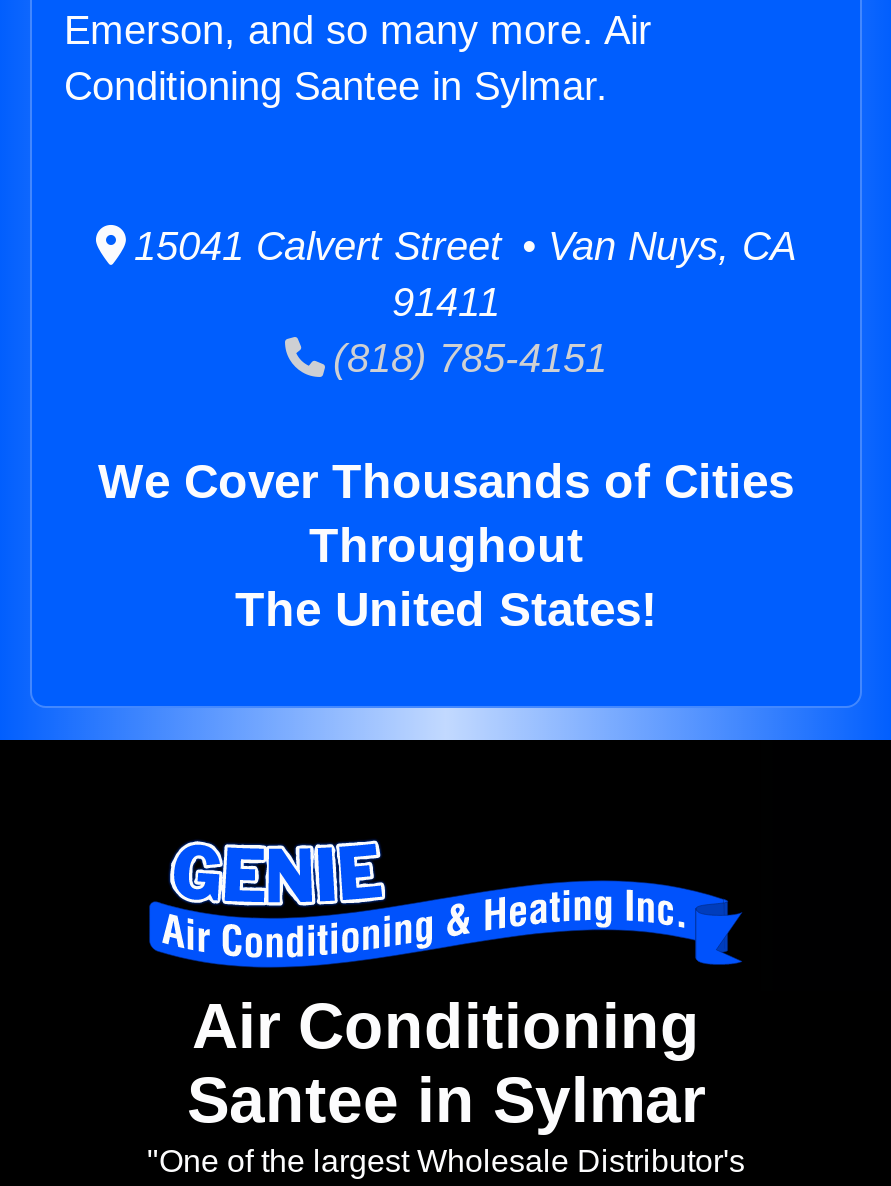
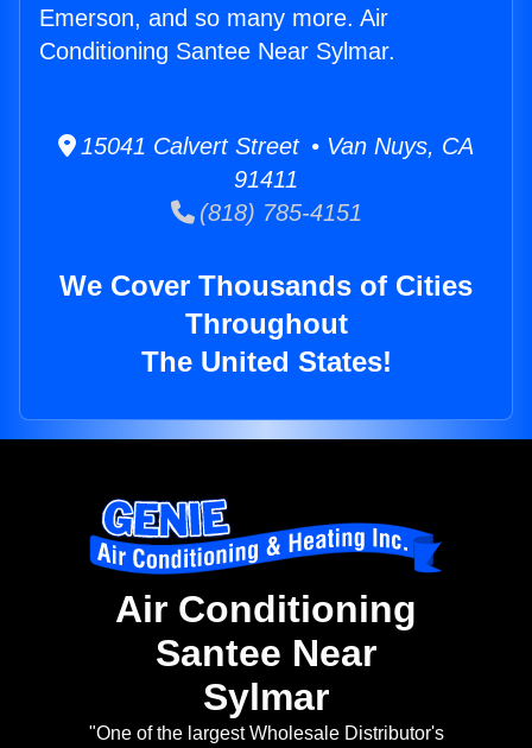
[64,64,608,108] Conditioning Santee in Sylmar. -> [39,38,395,64] Conditioning Santee Near Sylmar.
[187,1065,705,1137] Santee in Sylmar -> [156,632,376,719] Santee Near | Sylmar

